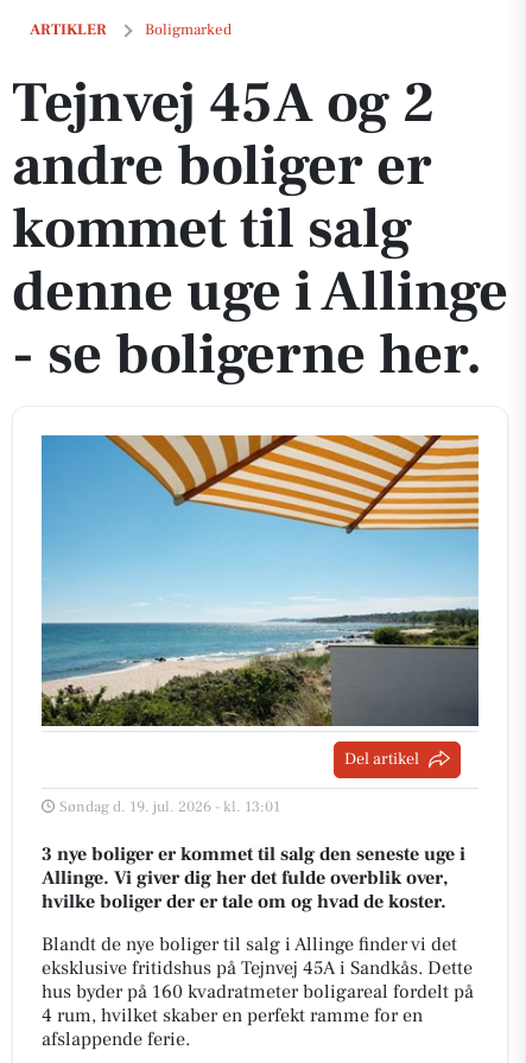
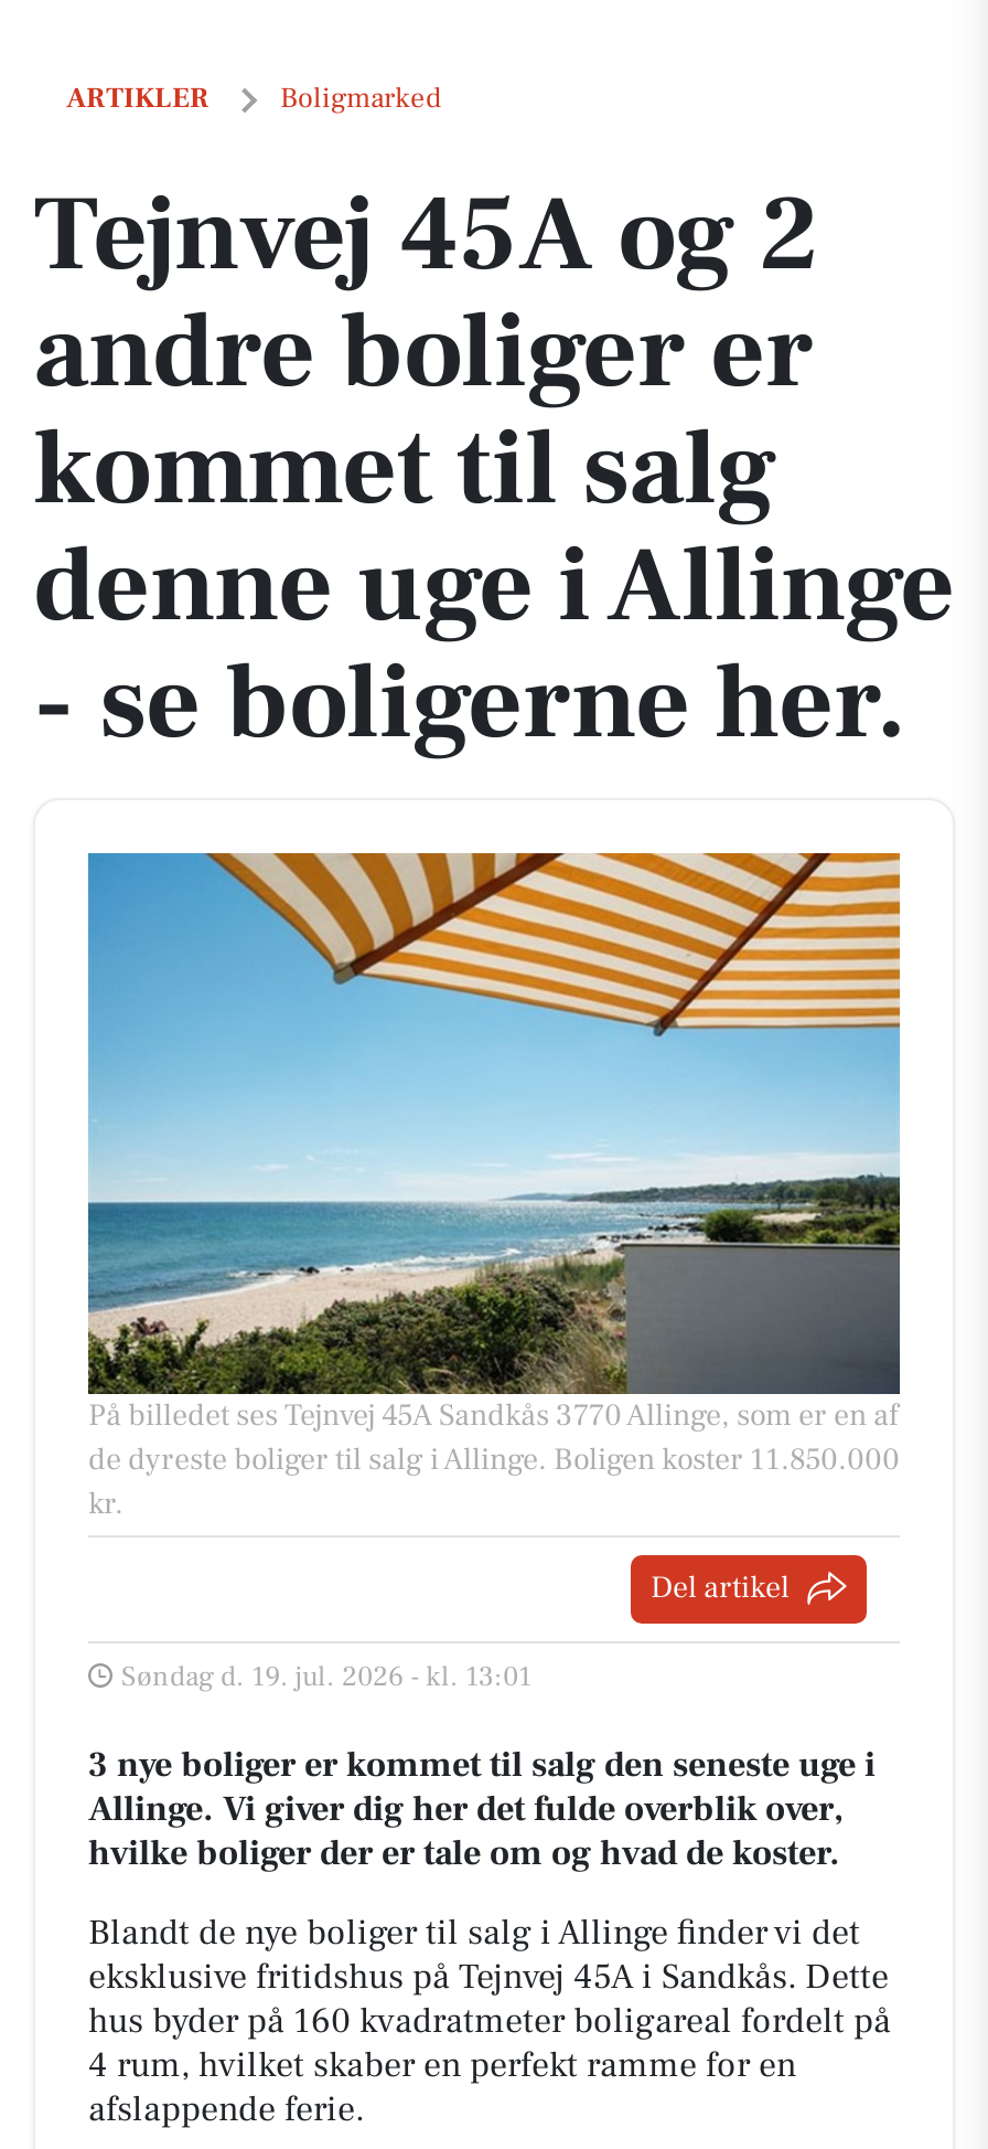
none -> [88,1396,900,1524] På billedet ses Tejnvej 45A Sandkås 3770 Allinge, som er en af | de dyreste boliger til salg i Allinge. Boligen koster 11.850.000 | kr.

